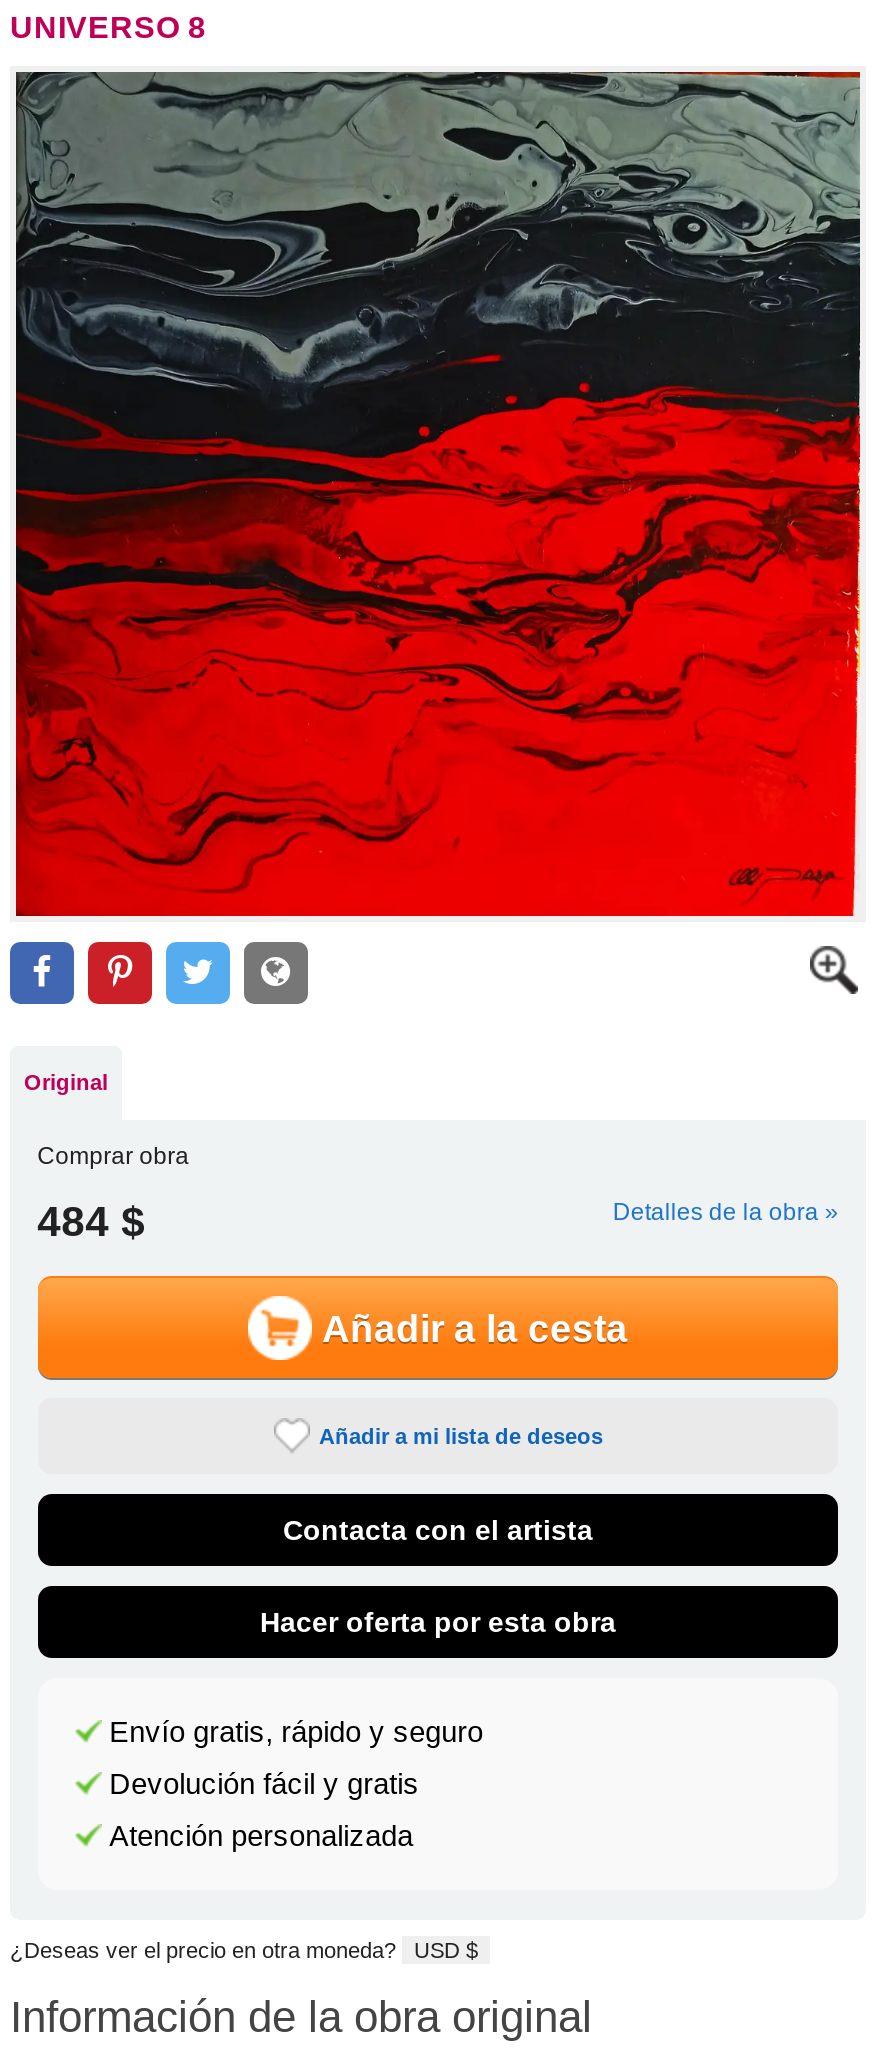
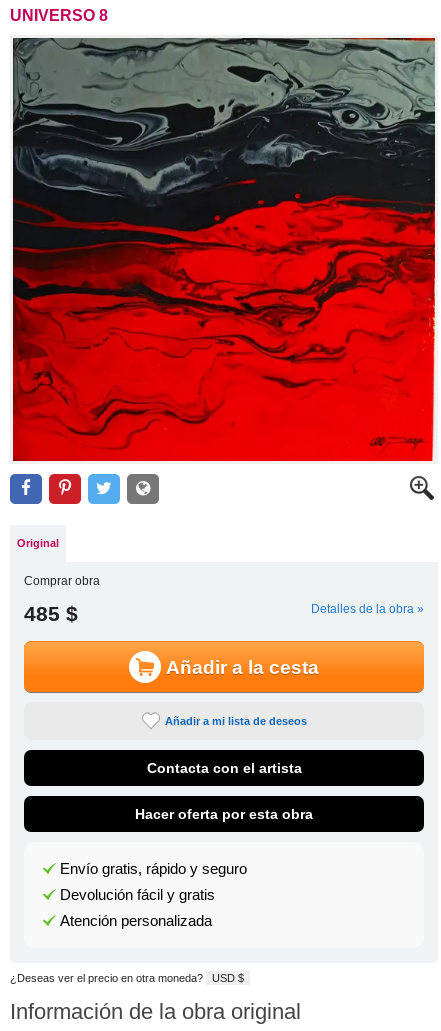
[37,1198,145,1244] 484 $ -> [24,602,78,625] 485 $

